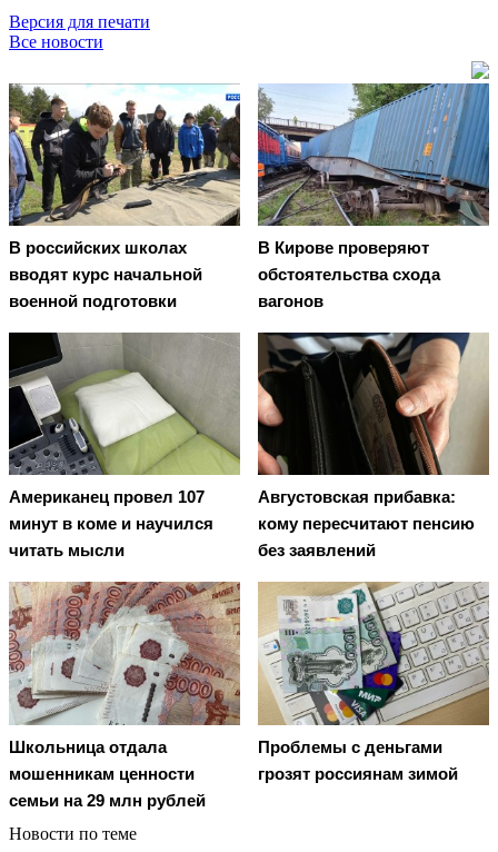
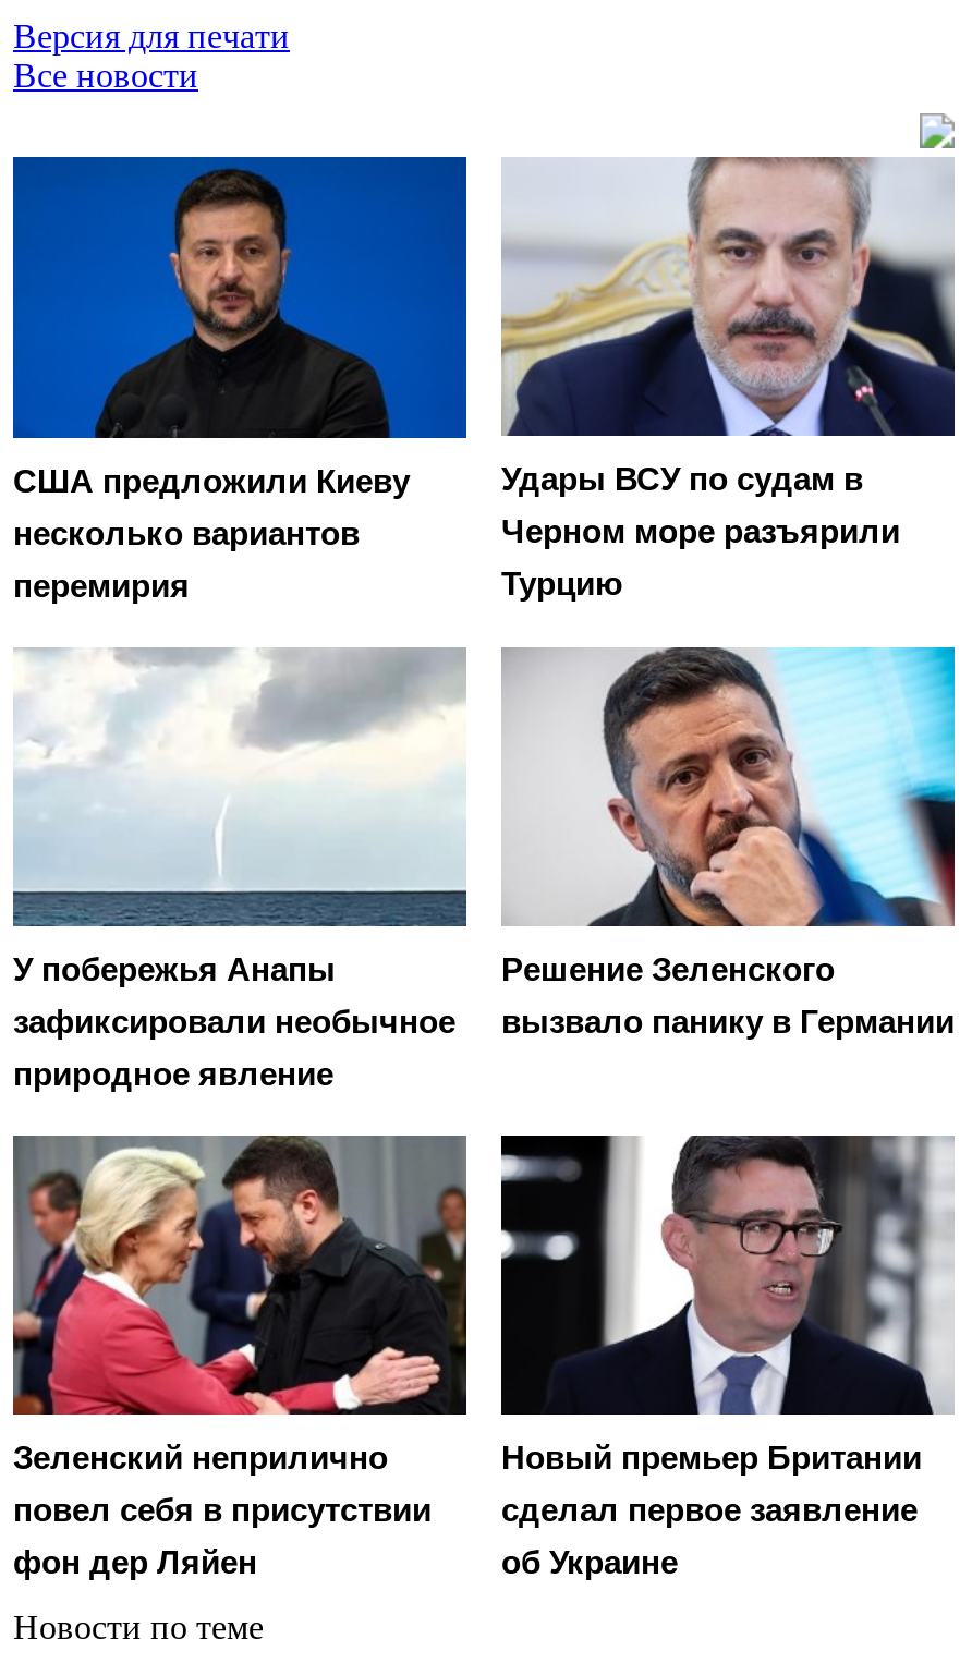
[8,82,241,310] [image] | В российских школах | вводят курс начальной | военной подготовки -> [11,155,469,603] [image] | США предложили Киеву | несколько вариантов | перемирия
[258,83,489,310] [image] | В Кирове проверяют | обстоятельства схода | вагонов -> [501,157,955,602] [image] | Удары ВСУ по судам в | Черном море разъярили | Турцию
[8,331,241,560] [image] | Американец провел 107 | минут в коме и научился | читать мысли -> [13,645,469,1092] [image] | У побережья Анапы | зафиксировали необычное | природное явление
[257,331,490,560] [image] | Августовская прибавка: | кому пересчитают пенсию | без заявлений -> [501,645,957,1039] [image] | Решение Зеленского | вызвало панику в Германии
[9,581,241,809] [image] | Школьница отдала | мошенникам ценности | семьи на 29 млн рублей -> [11,1133,469,1580] [image] | Зеленский неприлично | повел cебя в присутствии | фон дер Ляйен
[258,581,490,783] [image] | Проблемы с деньгами | грозят россиянам зимой -> [499,1133,952,1580] [image] | Новый премьер Британии | сделал первое заявление | об Украине

